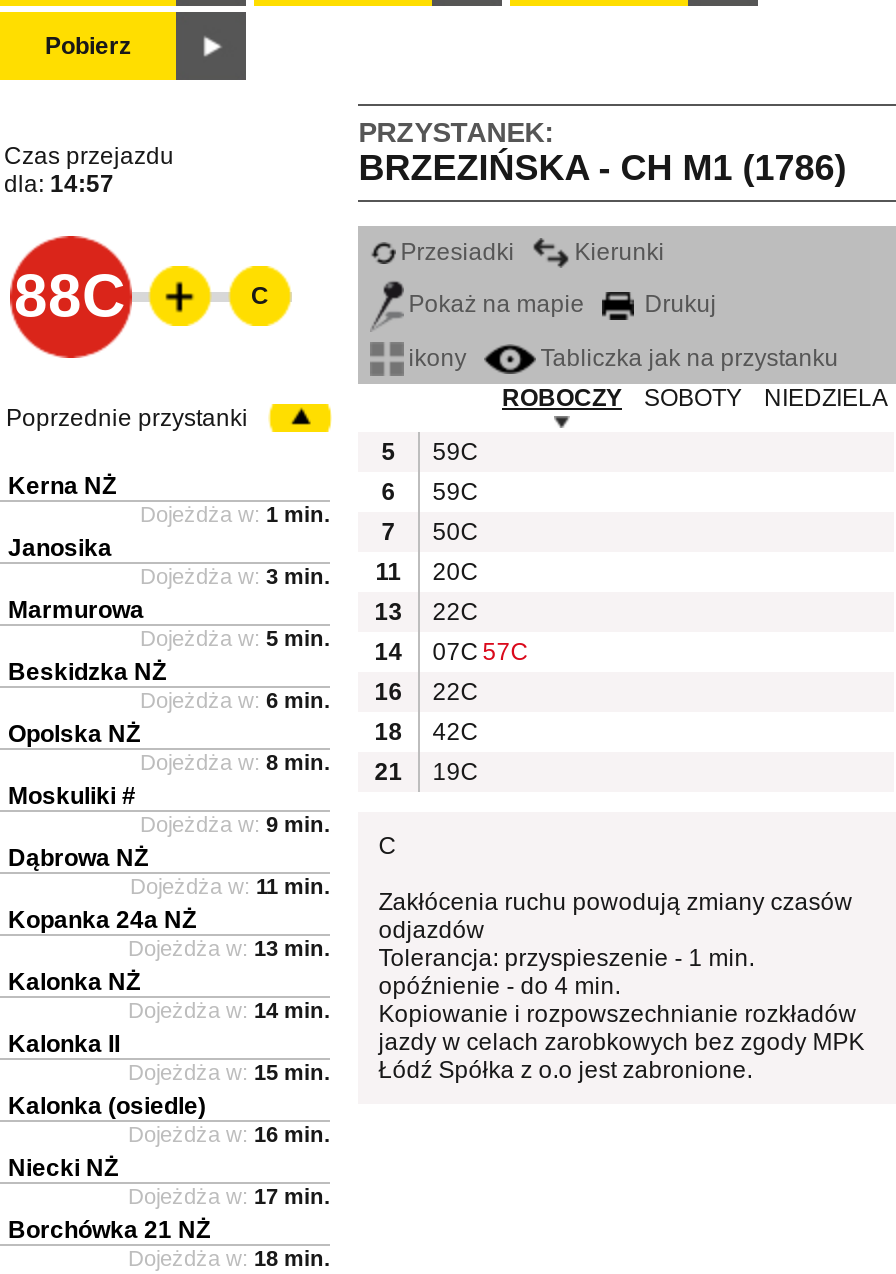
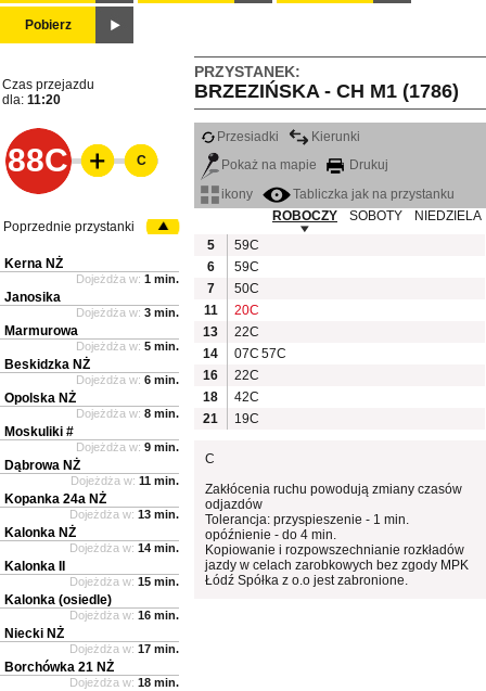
[4,170,114,198] dla: 14:57 -> [2,92,61,108] dla: 11:20

